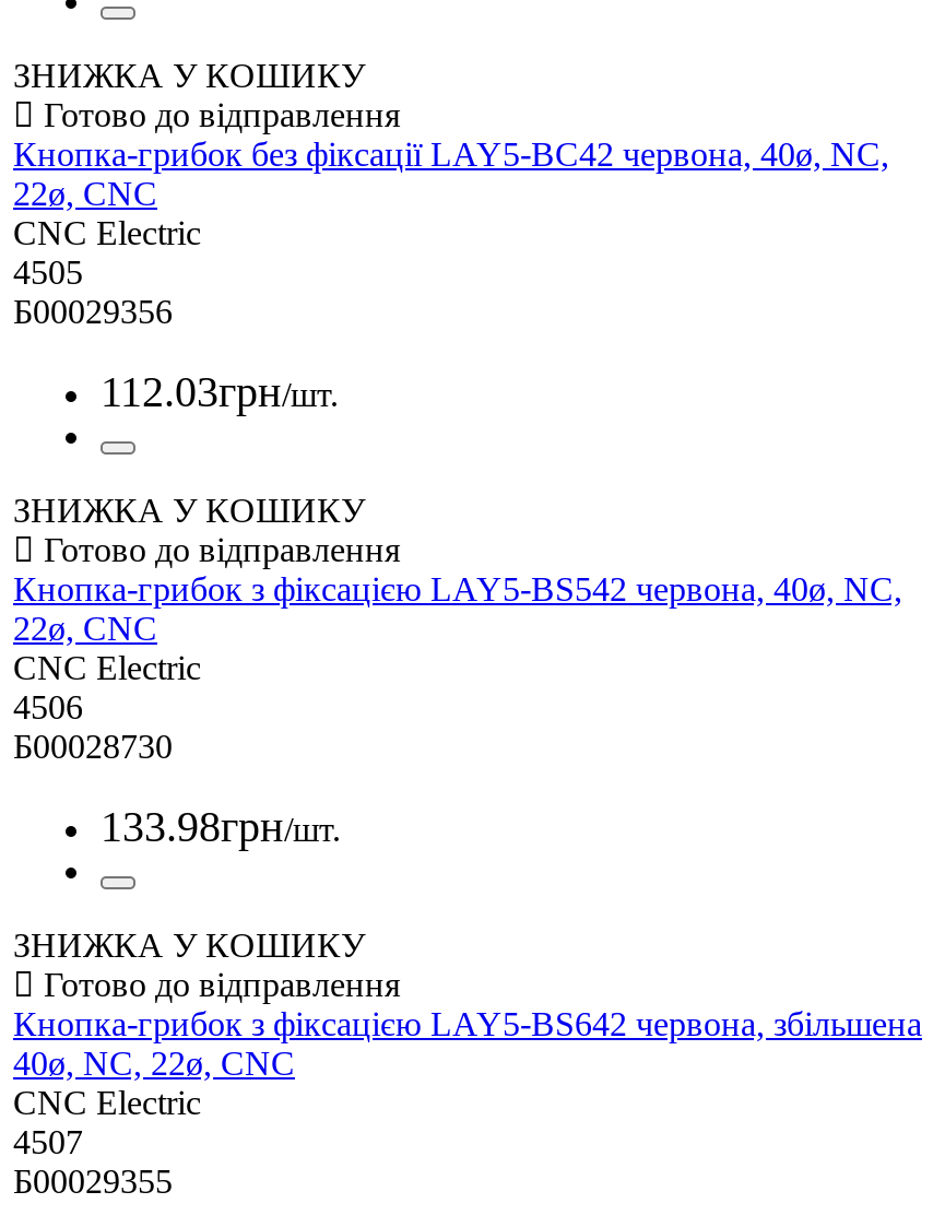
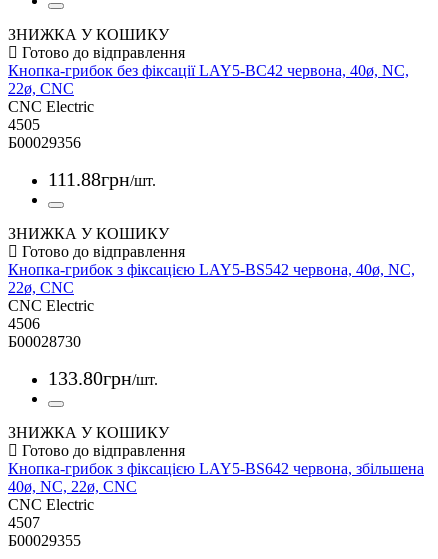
[101,368,339,416] 112.03грн/шт. -> [48,168,156,190] 111.88грн/шт.
[101,802,341,850] 133.98грн/шт. -> [48,367,158,389] 133.80грн/шт.

